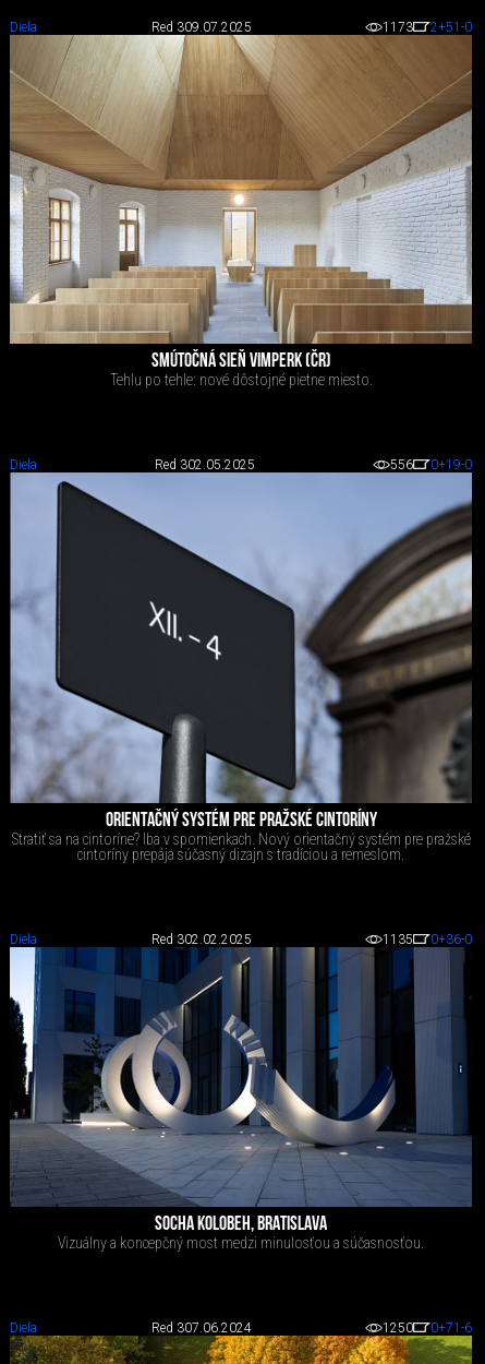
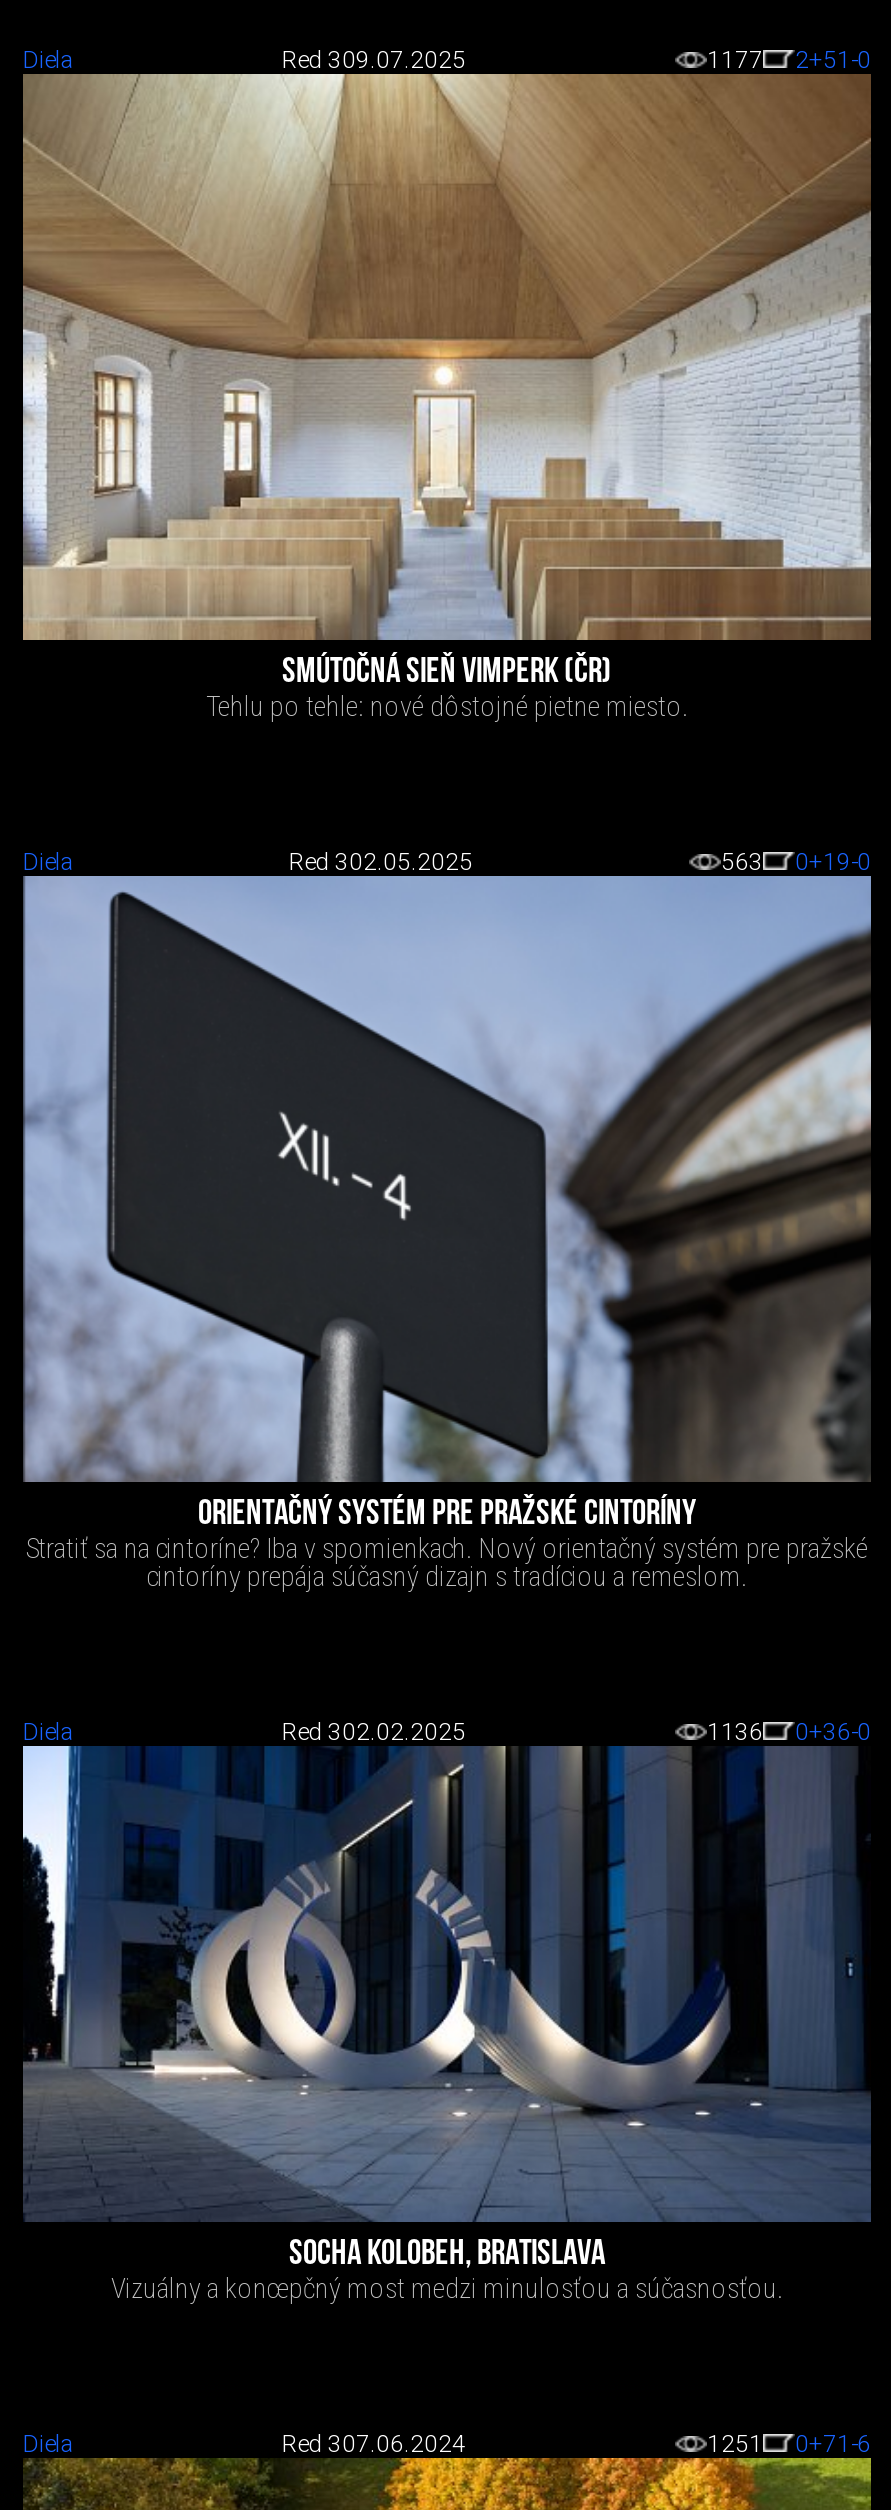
[383,20,472,35] 1173 2+51 -0 -> [707,46,871,74] 1177 2+51 -0
[390,457,472,473] 556 0+19-0 -> [721,848,871,876] 563 0+19-0
[383,932,472,947] 1135 0+36-0 -> [707,1717,871,1745] 1136 0+36-0
[383,1321,472,1336] 1250 0+71 -6 -> [707,2430,871,2458] 1251 0+71 -6

